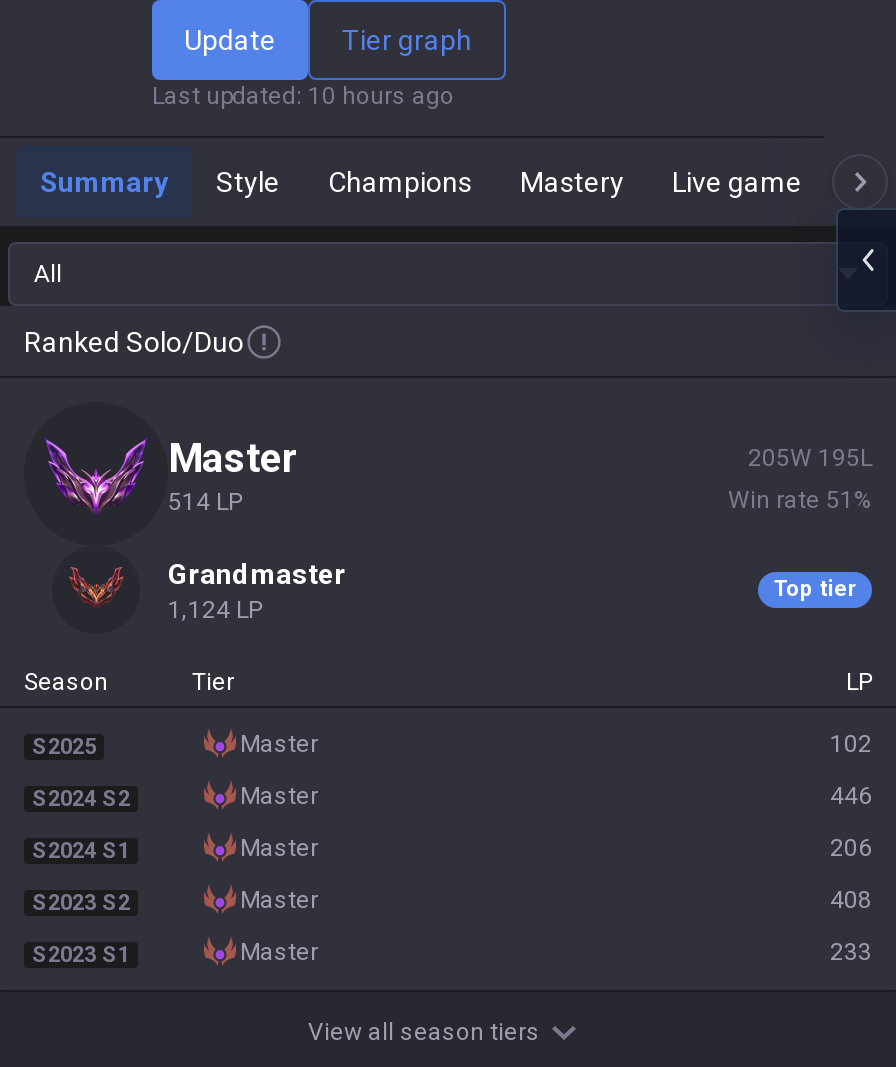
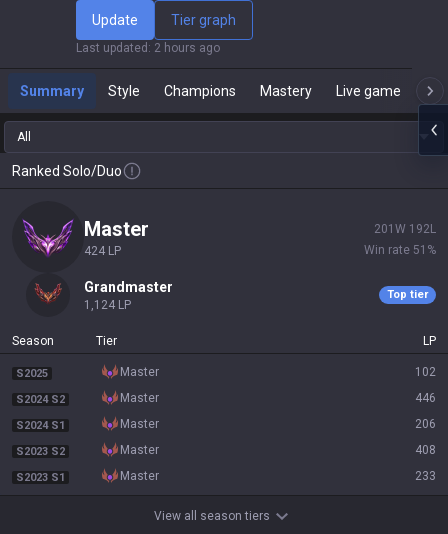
[152,82,454,110] Last updated: 10 hours ago -> [76,41,220,55] Last updated: 2 hours ago
[748,444,872,472] 205W 195L -> [374,222,436,236] 201W 192L
[168,488,242,516] 514 LP -> [84,244,121,258] 424 LP

